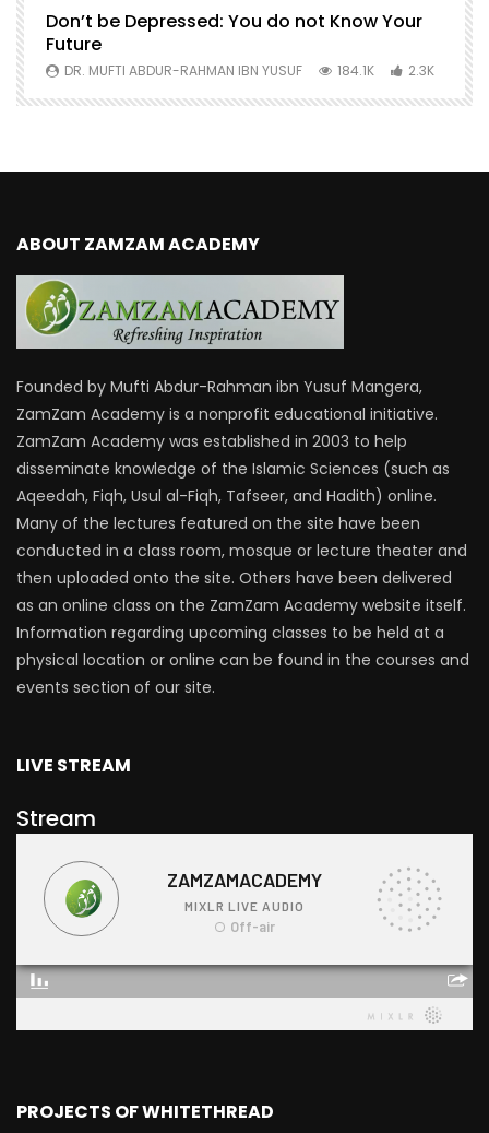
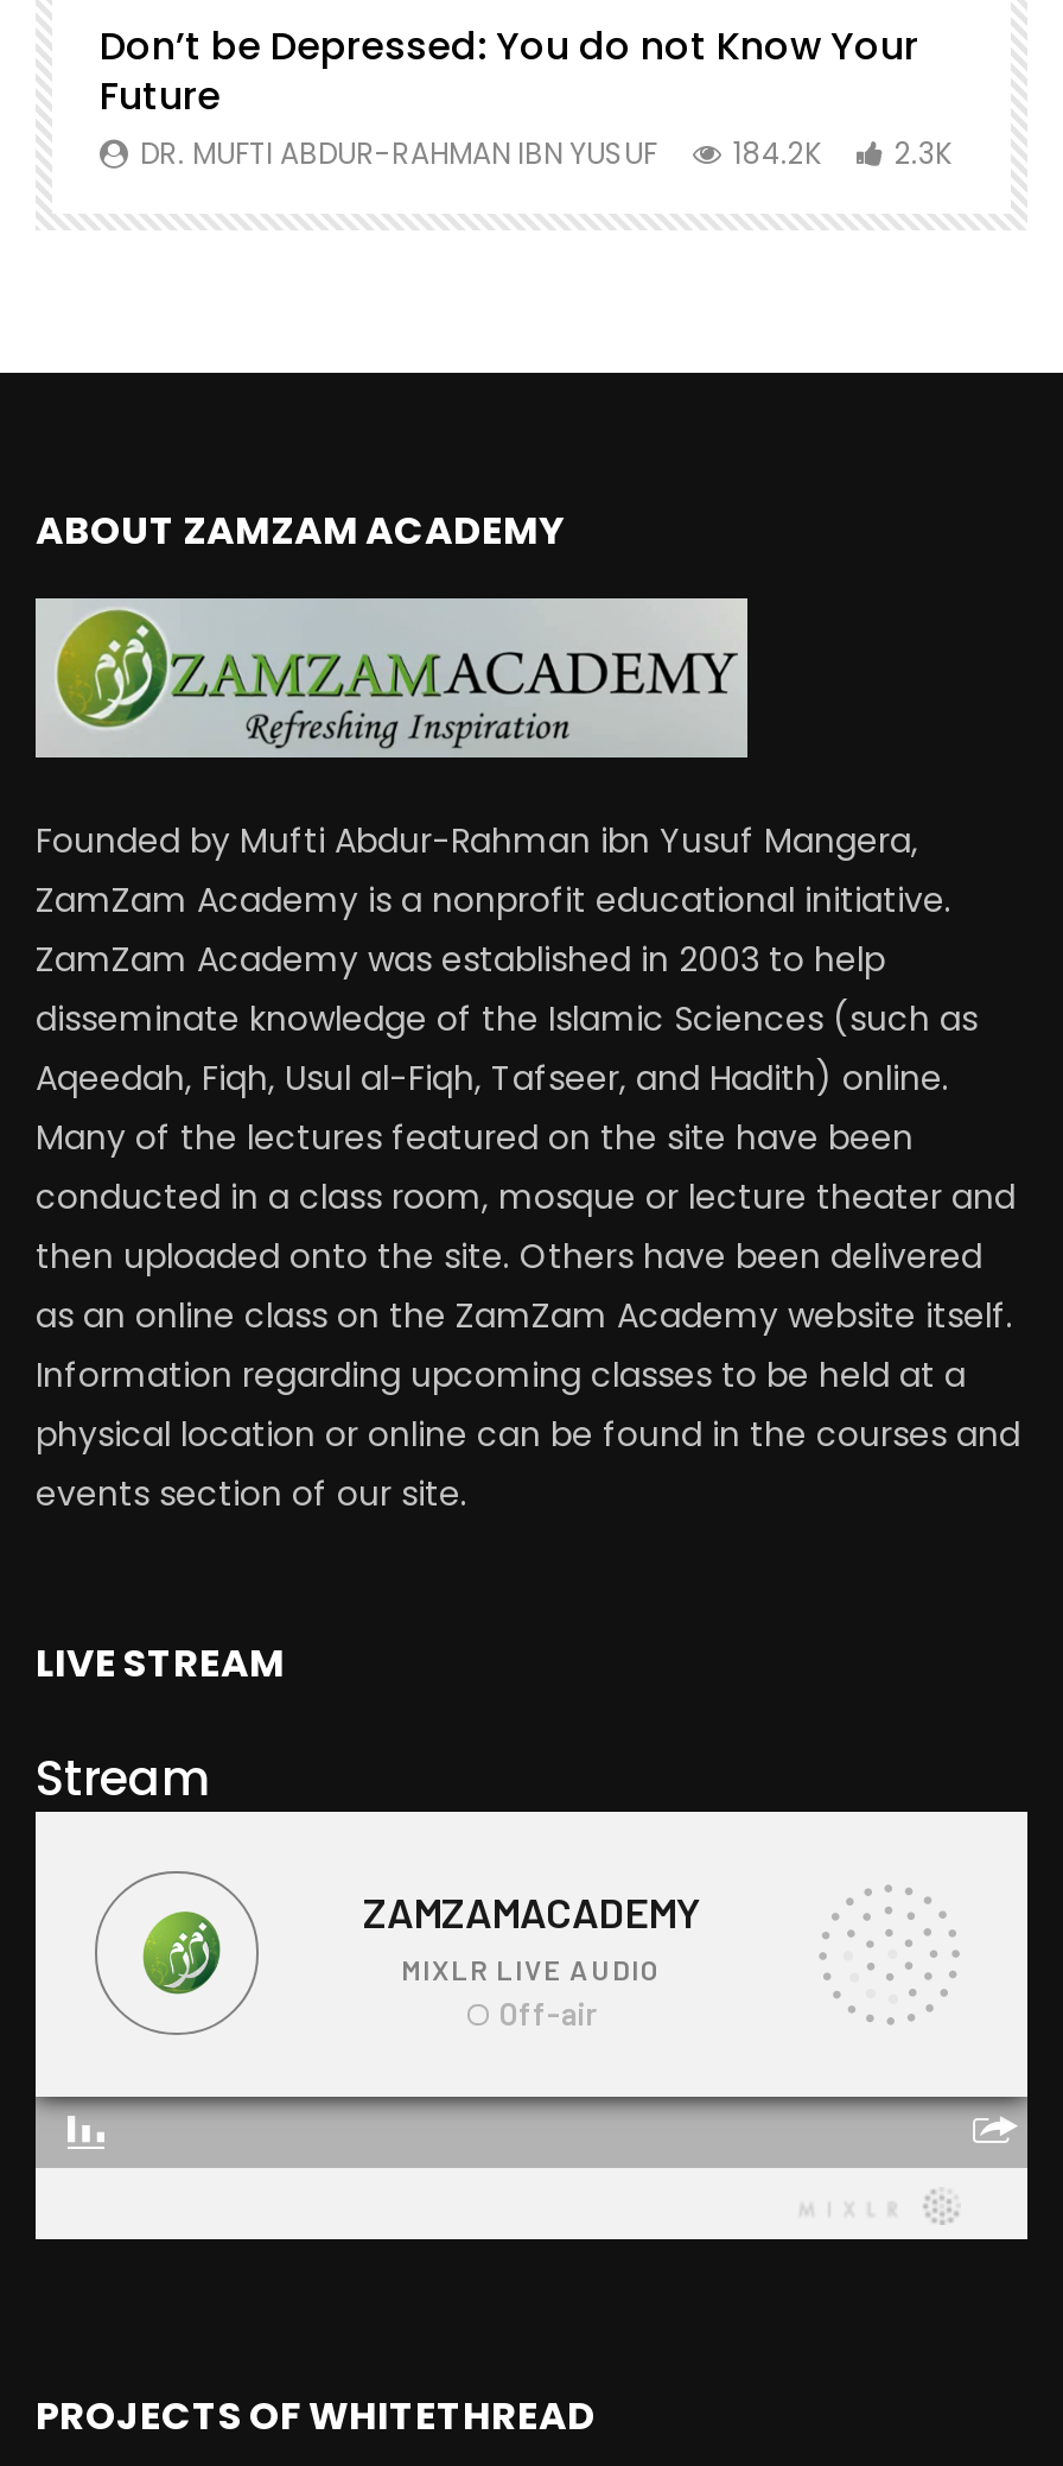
[64,61,434,80] DR. MUFTI ABDUR-RAHMAN IBN YUSUF 184.1K 2.3K -> [140,133,951,174] DR. MUFTI ABDUR-RAHMAN IBN YUSUF 184.2K 2.3K

